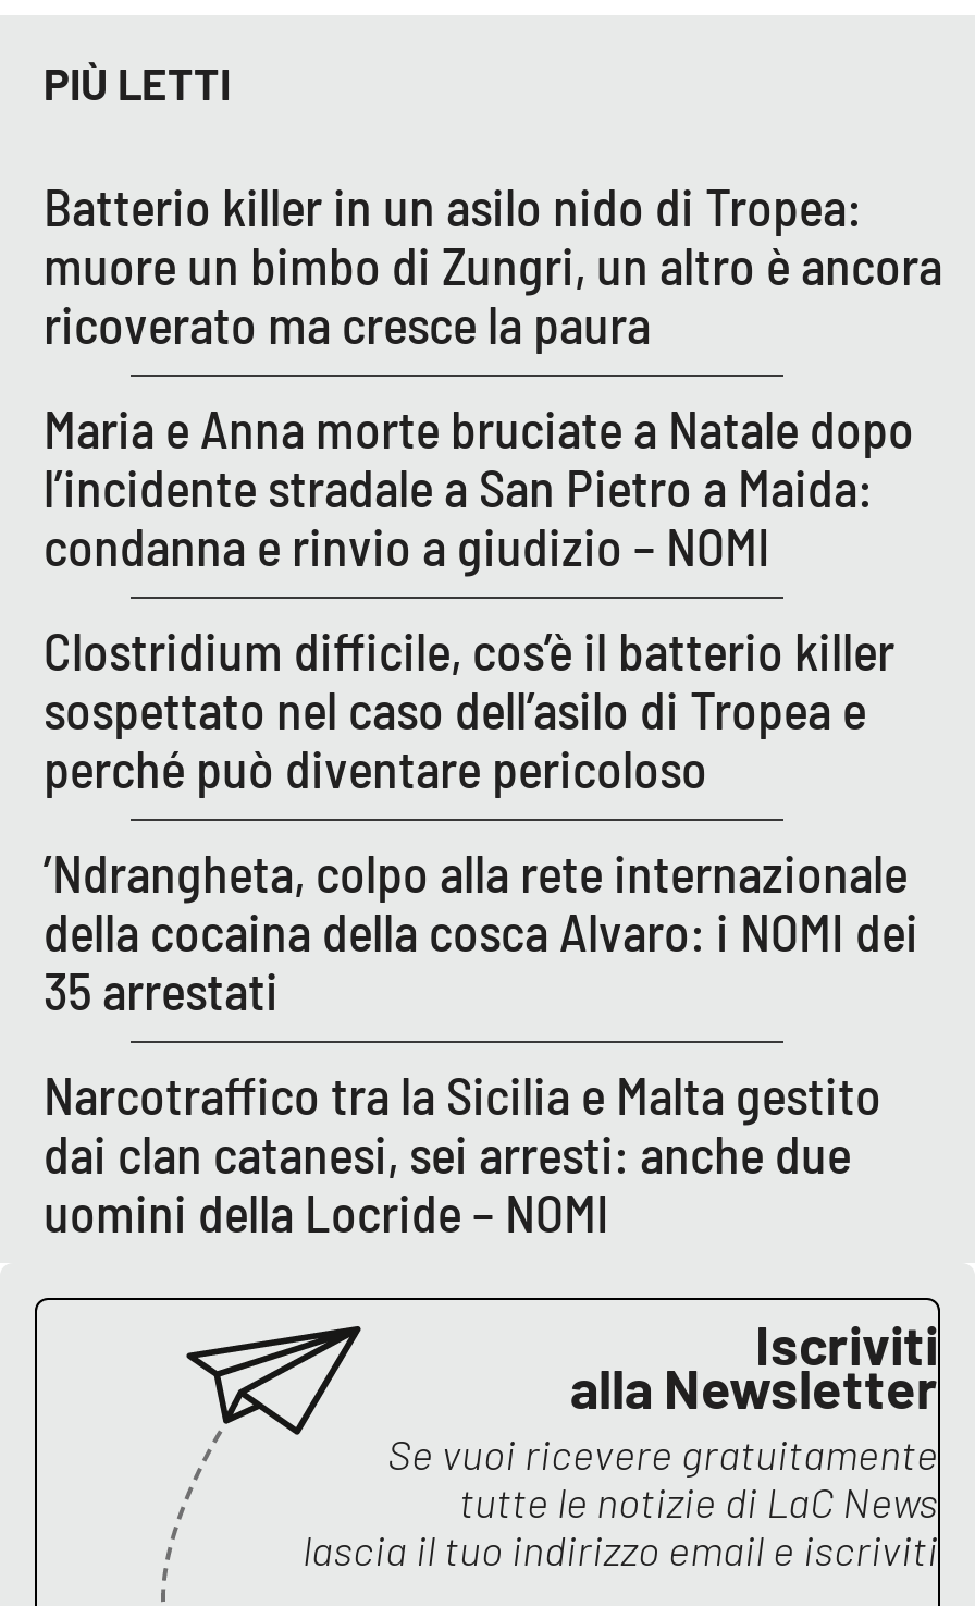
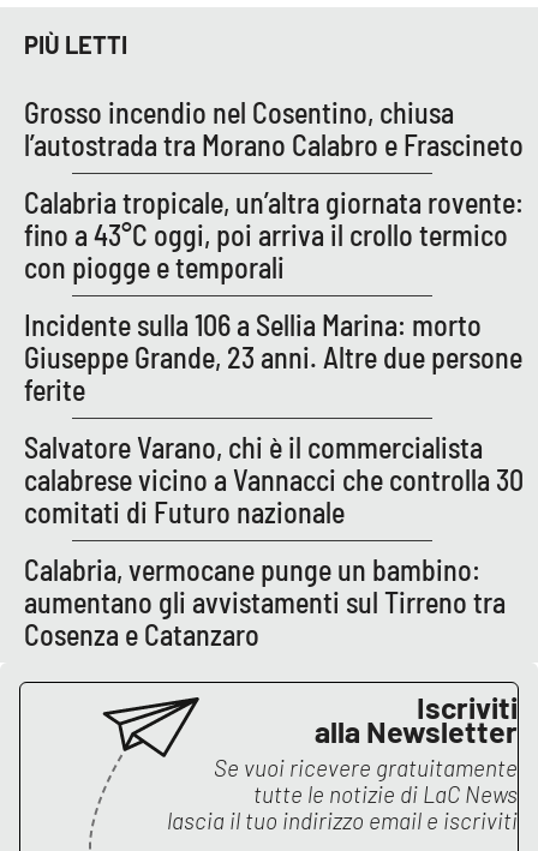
[44,175,942,356] Batterio killer in un asilo nido di Tropea: | muore un bimbo di Zungri, un altro è ancora | ricoverato ma cresce la paura -> [24,95,524,162] Grosso incendio nel Cosentino, chiusa | l’autostrada tra Morano Calabro e Frascineto
[44,397,914,578] Maria e Anna morte bruciate a Natale dopo | l’incidente stradale a San Pietro a Maida: | condanna e rinvio a giudizio – NOMI -> [24,185,524,284] Calabria tropicale, un’altra giornata rovente: | fino a 43°C oggi, poi arriva il crollo termico | con piogge e temporali
[44,619,894,800] Clostridium difficile, cos’è il batterio killer | sospettato nel caso dell’asilo di Tropea e | perché può diventare pericoloso -> [24,307,522,407] Incidente sulla 106 a Sellia Marina: morto | Giuseppe Grande, 23 anni. Altre due persone | ferite
[44,841,918,1022] ’Ndrangheta, colpo alla rete internazionale | della cocaina della cosca Alvaro: i NOMI dei | 35 arrestati -> [24,430,524,529] Salvatore Varano, chi è il commercialista | calabrese vicino a Vannacci che controlla 30 | comitati di Futuro nazionale
[44,1064,881,1244] Narcotraffico tra la Sicilia e Malta gestito | dai clan catanesi, sei arresti: anche due | uomini della Locride – NOMI -> [24,552,506,652] Calabria, vermocane punge un bambino: | aumentano gli avvistamenti sul Tirreno tra | Cosenza e Catanzaro

